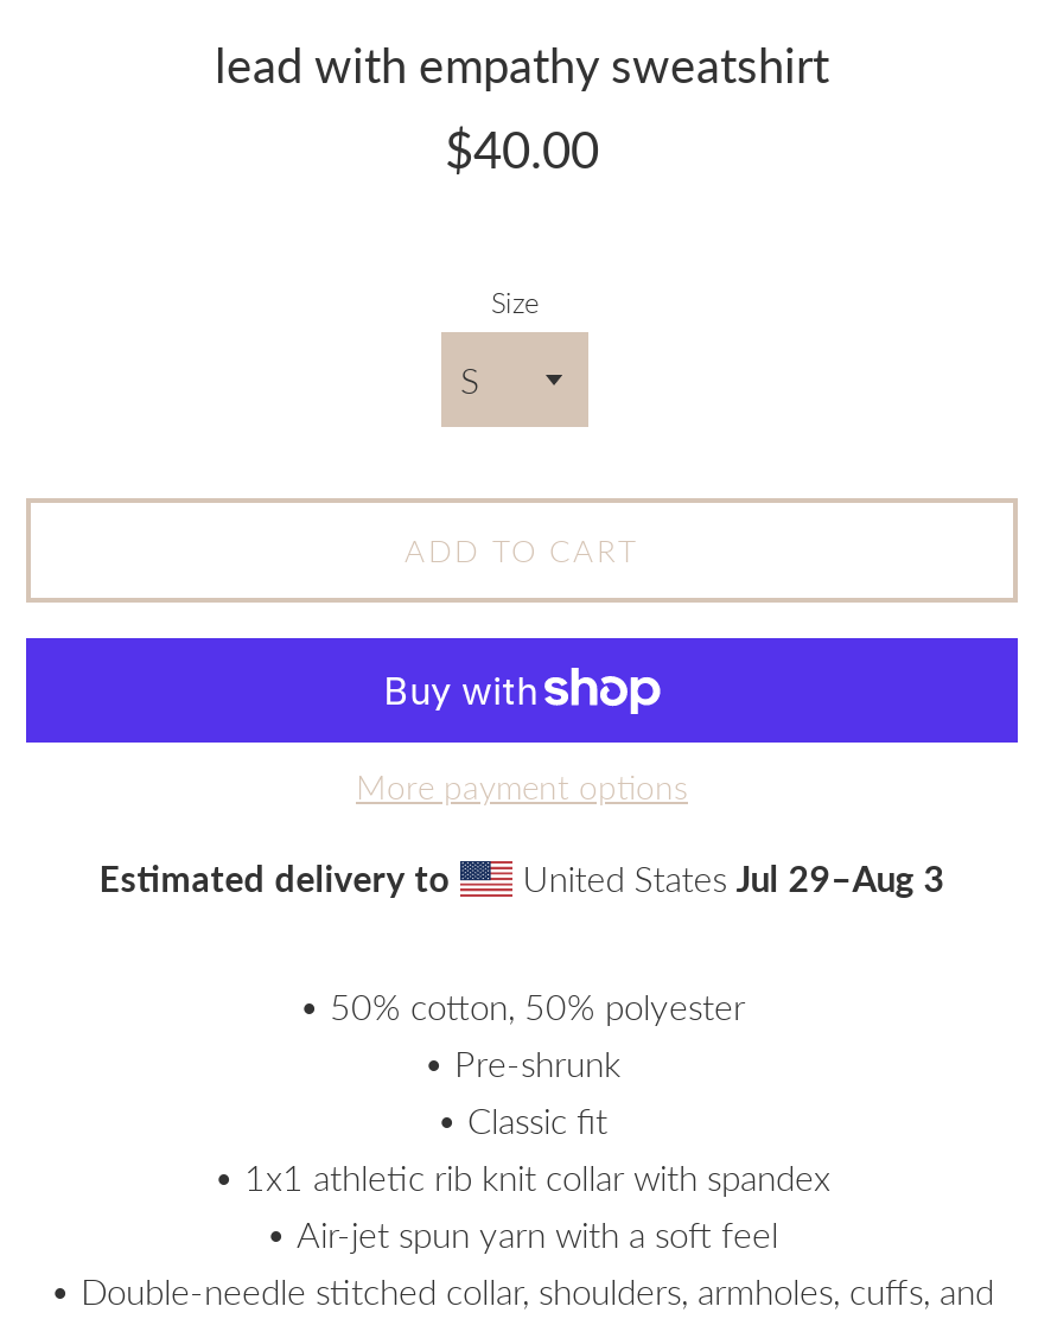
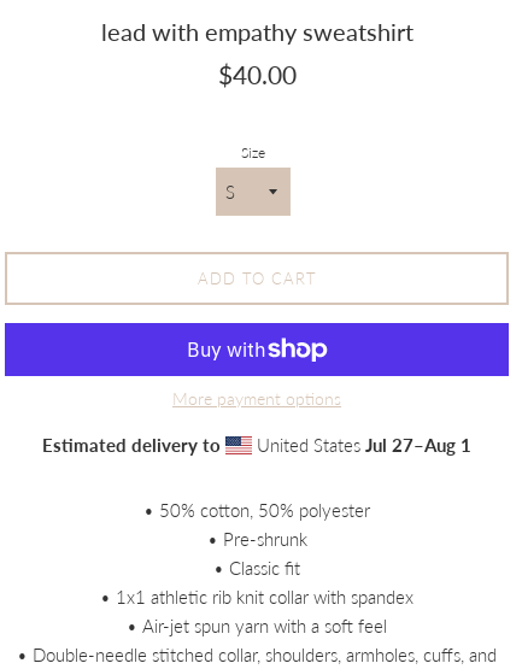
[513,856,945,899] United States Jul 29–Aug 3 -> [252,434,472,455] United States Jul 27–Aug 1

